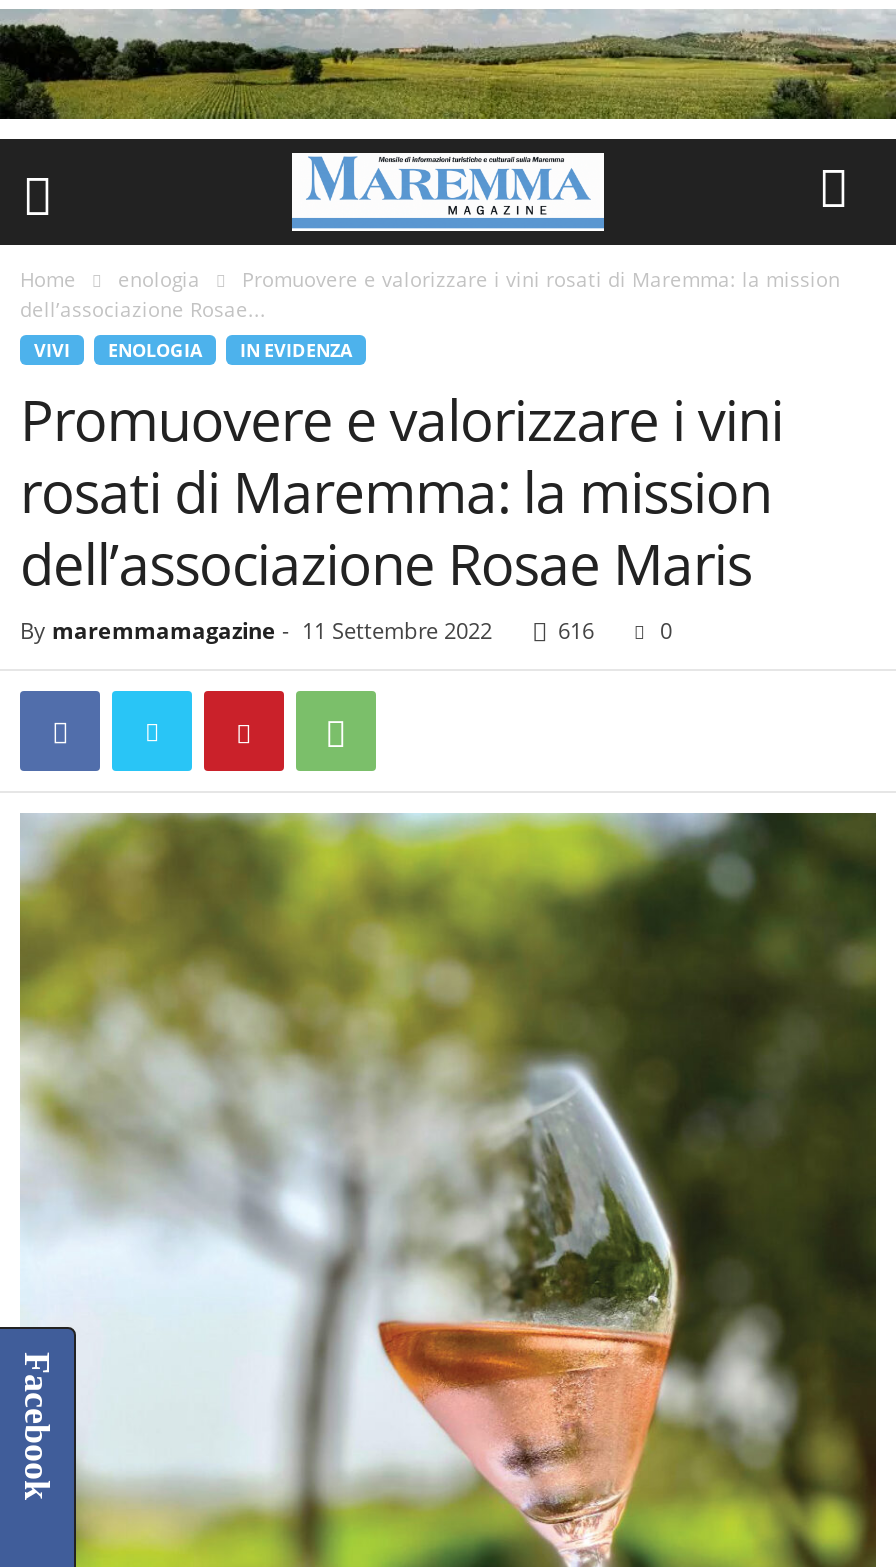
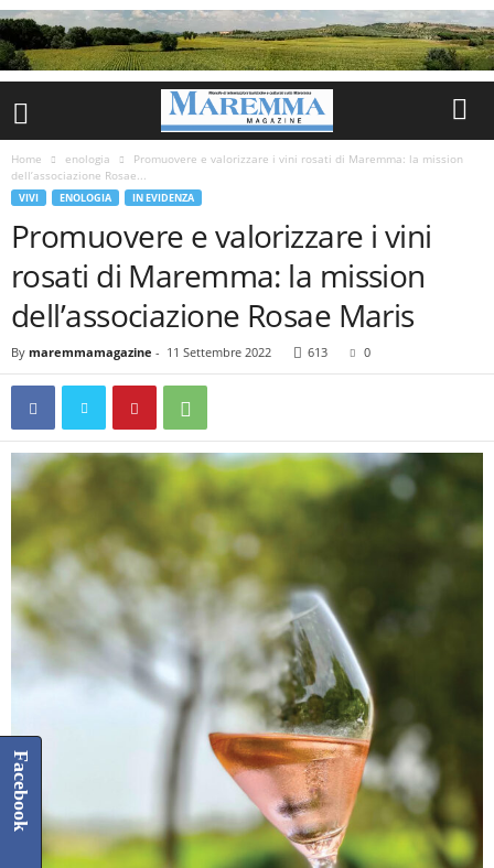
[558,615,594,645] 616 -> [308,344,327,360] 613

